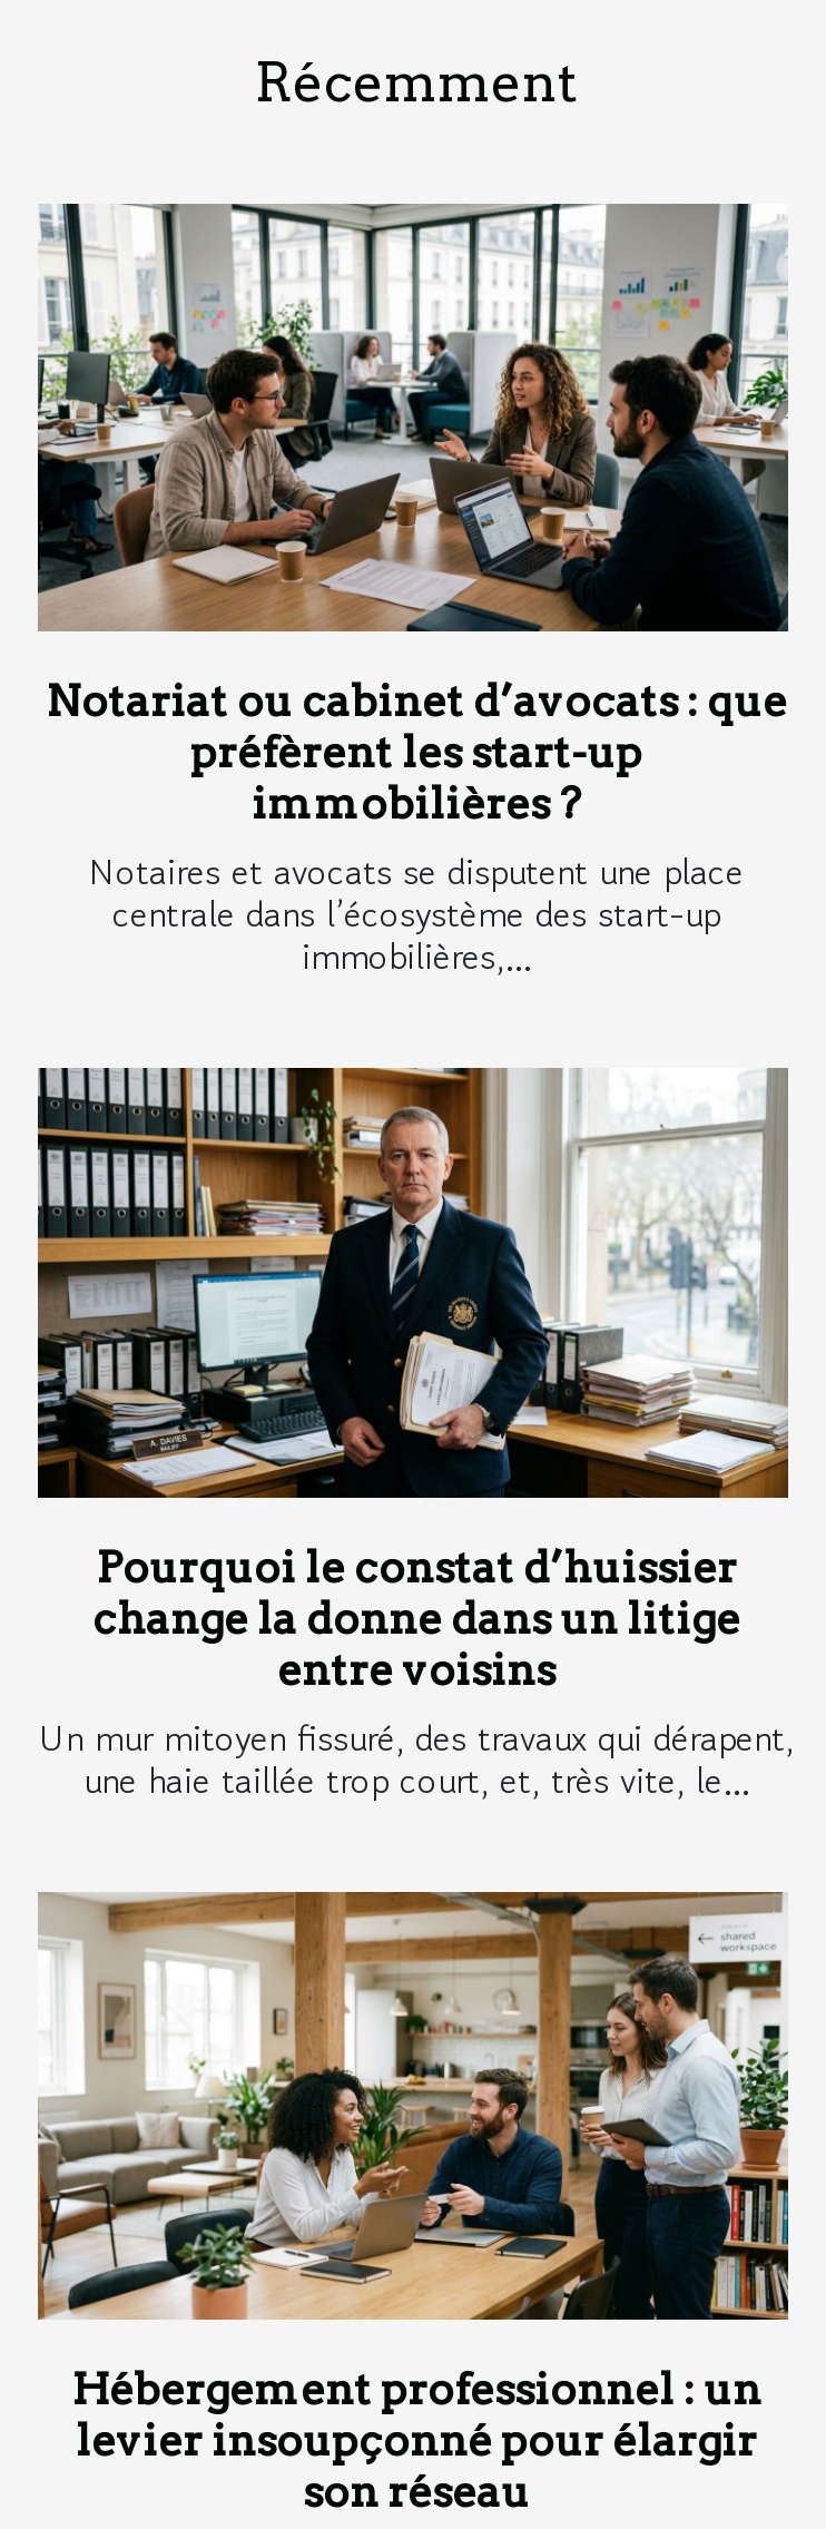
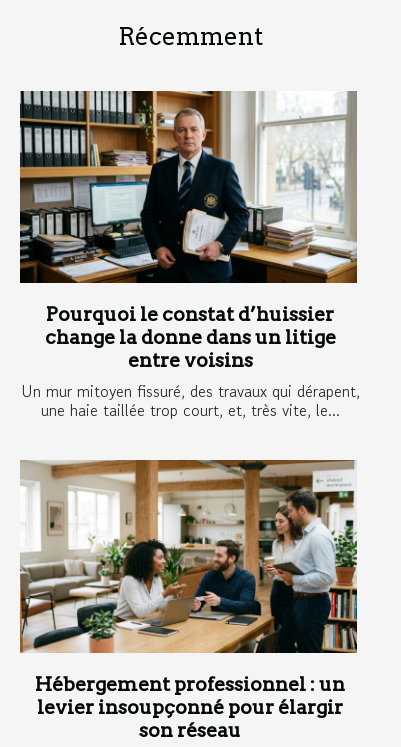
[36,202,790,984] [image] | Notariat ou cabinet d’avocats : que | préfèrent les start-up | immobilières ? | Notaires et avocats se disputent une place | centrale dans l’écosystème des start-up | immobilières,... -> none

